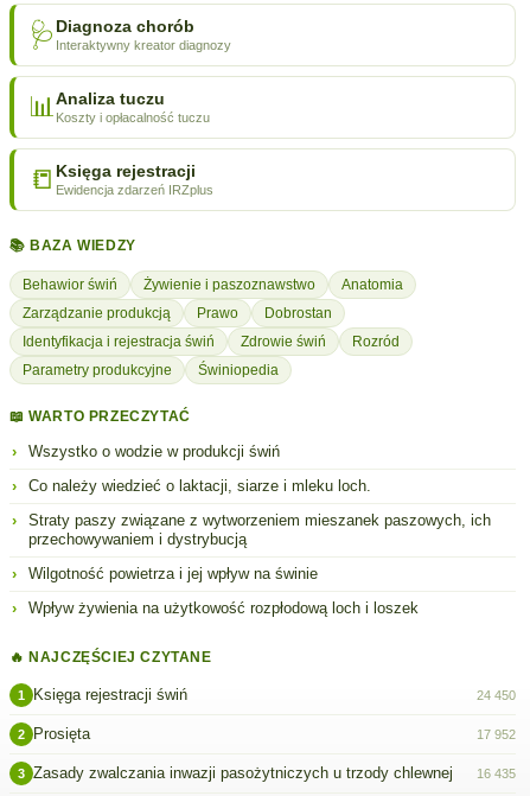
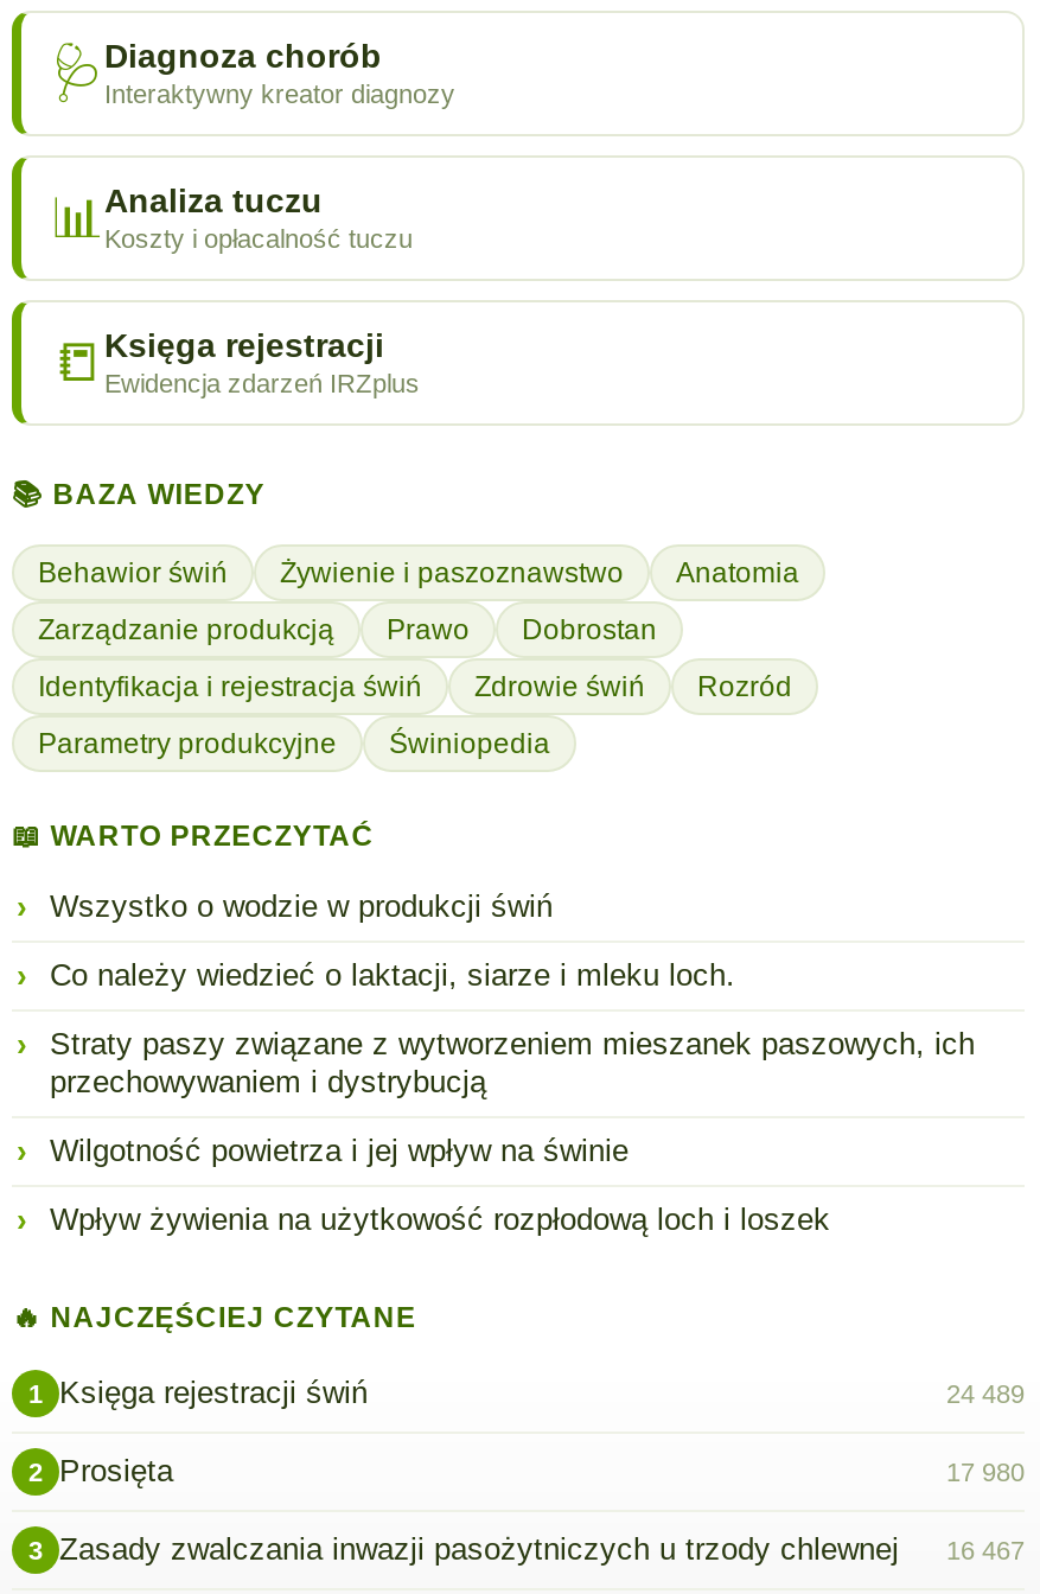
[477,688,516,702] 24 450 -> [946,1379,1025,1408] 24 489
[477,727,516,741] 17 952 -> [946,1458,1025,1486] 17 980
[33,764,516,782] Zasady zwalczania inwazji pasożytniczych u trzody chlewnej 16 435 -> [59,1531,1025,1567] Zasady zwalczania inwazji pasożytniczych u trzody chlewnej 16 467

